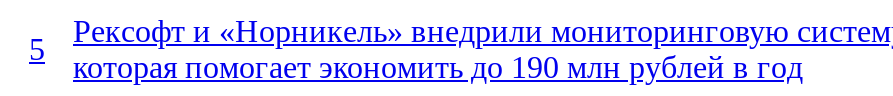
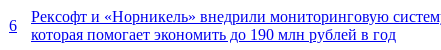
[29,33,45,67] 5 -> [9,17,17,34] 6

